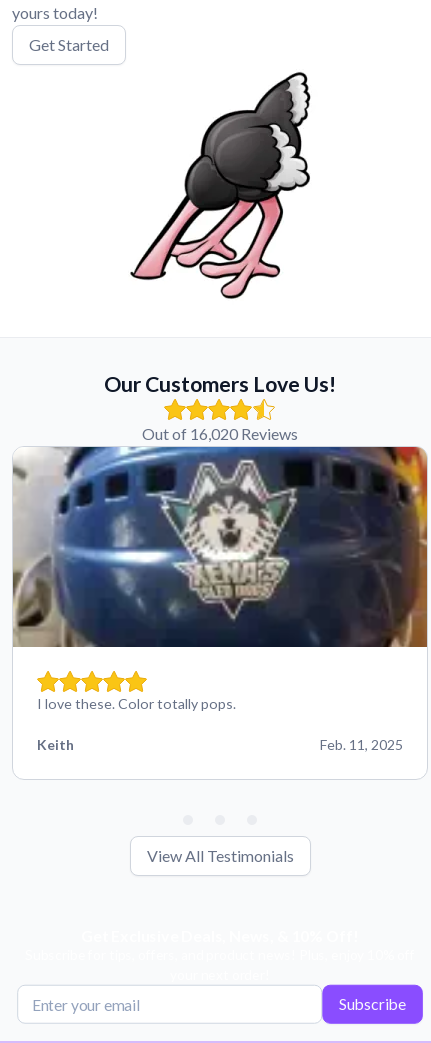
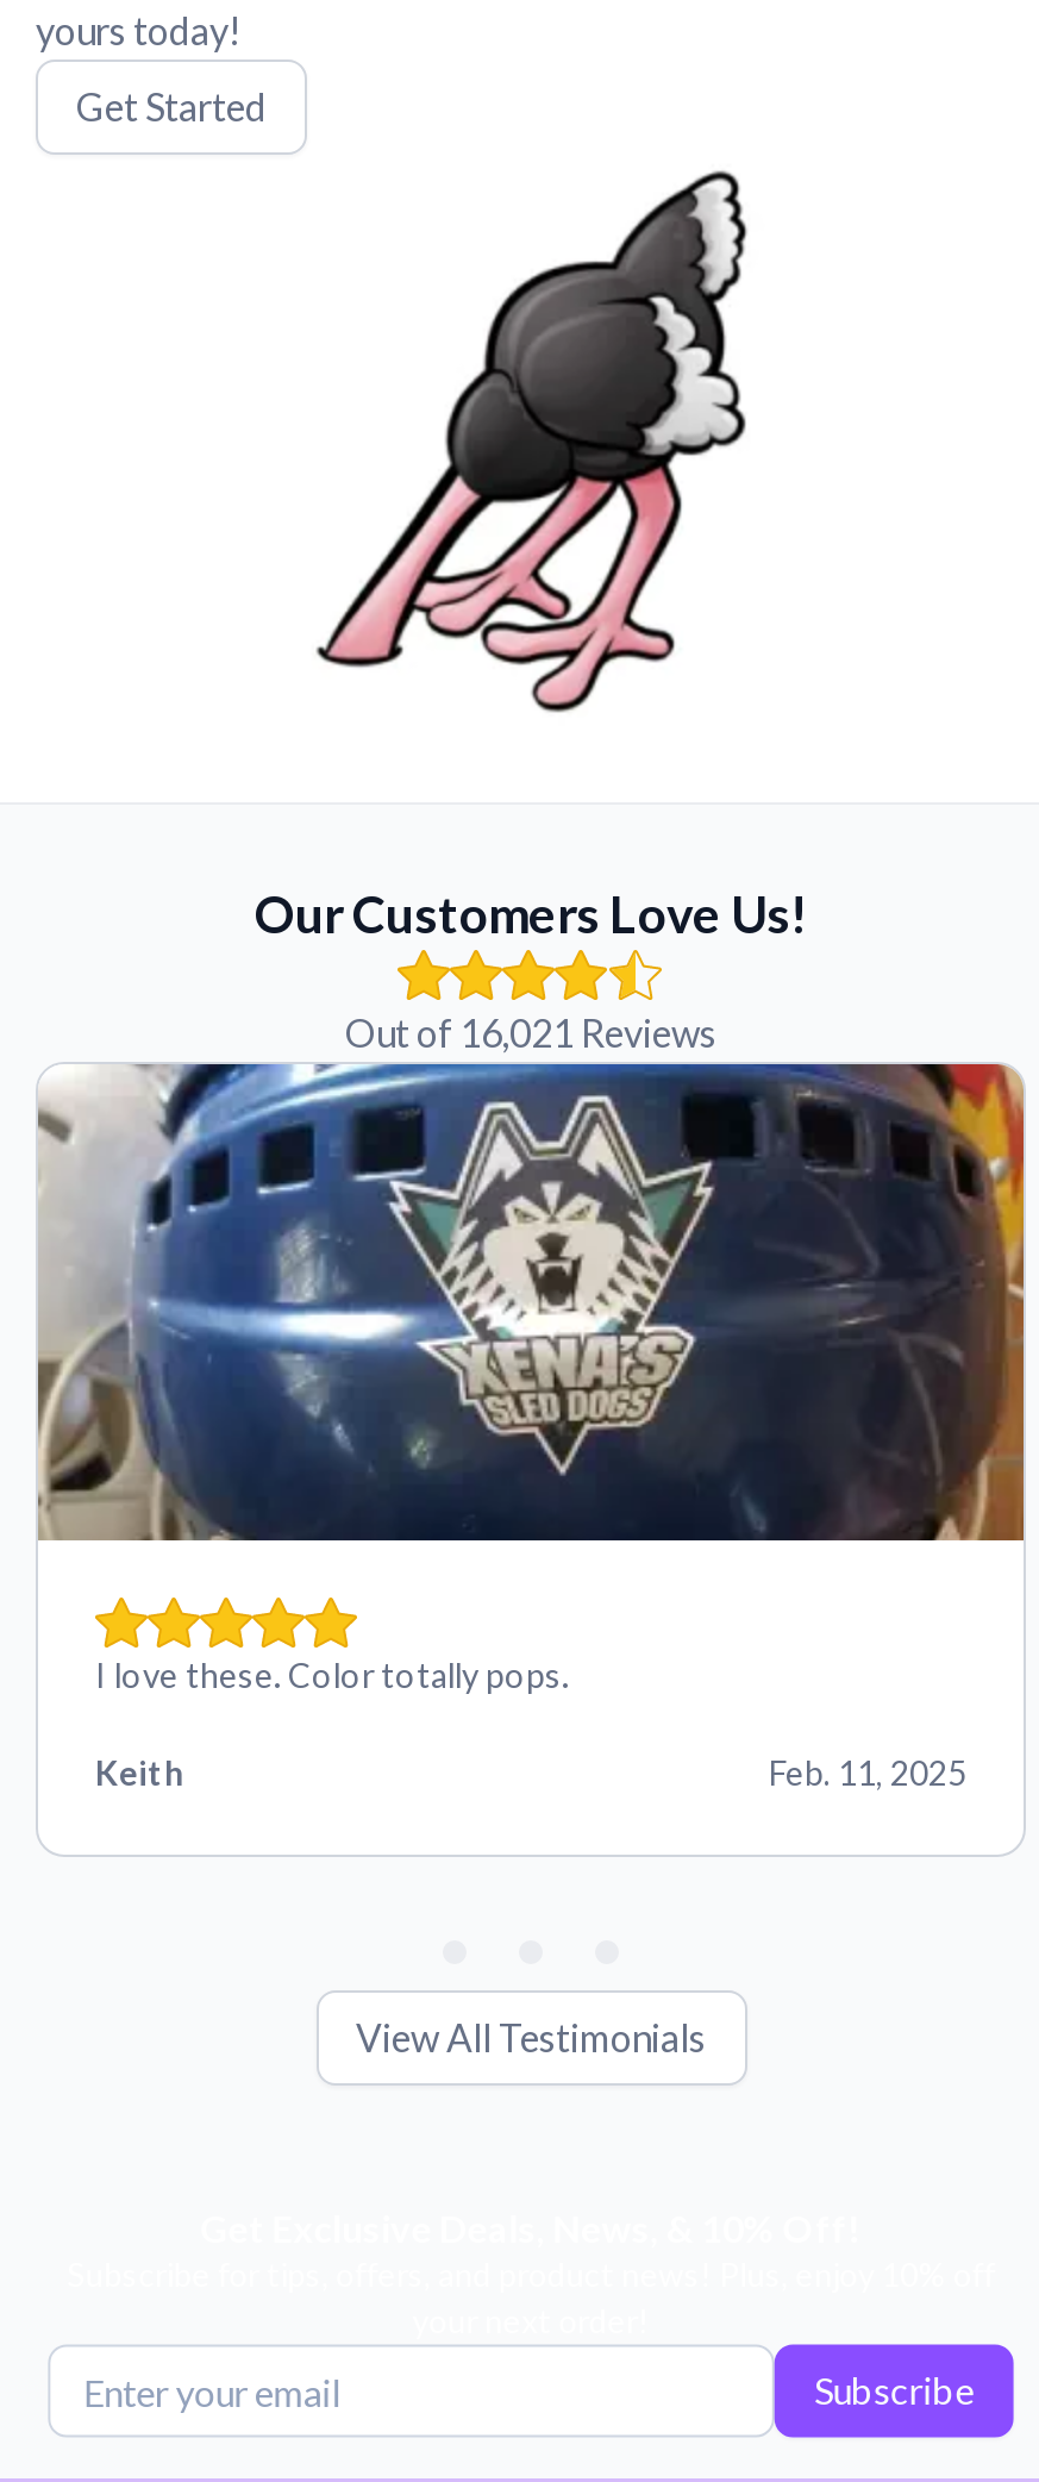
[142,424,298,443] Out of 16,020 Reviews -> [345,1009,716,1055] Out of 16,021 Reviews

